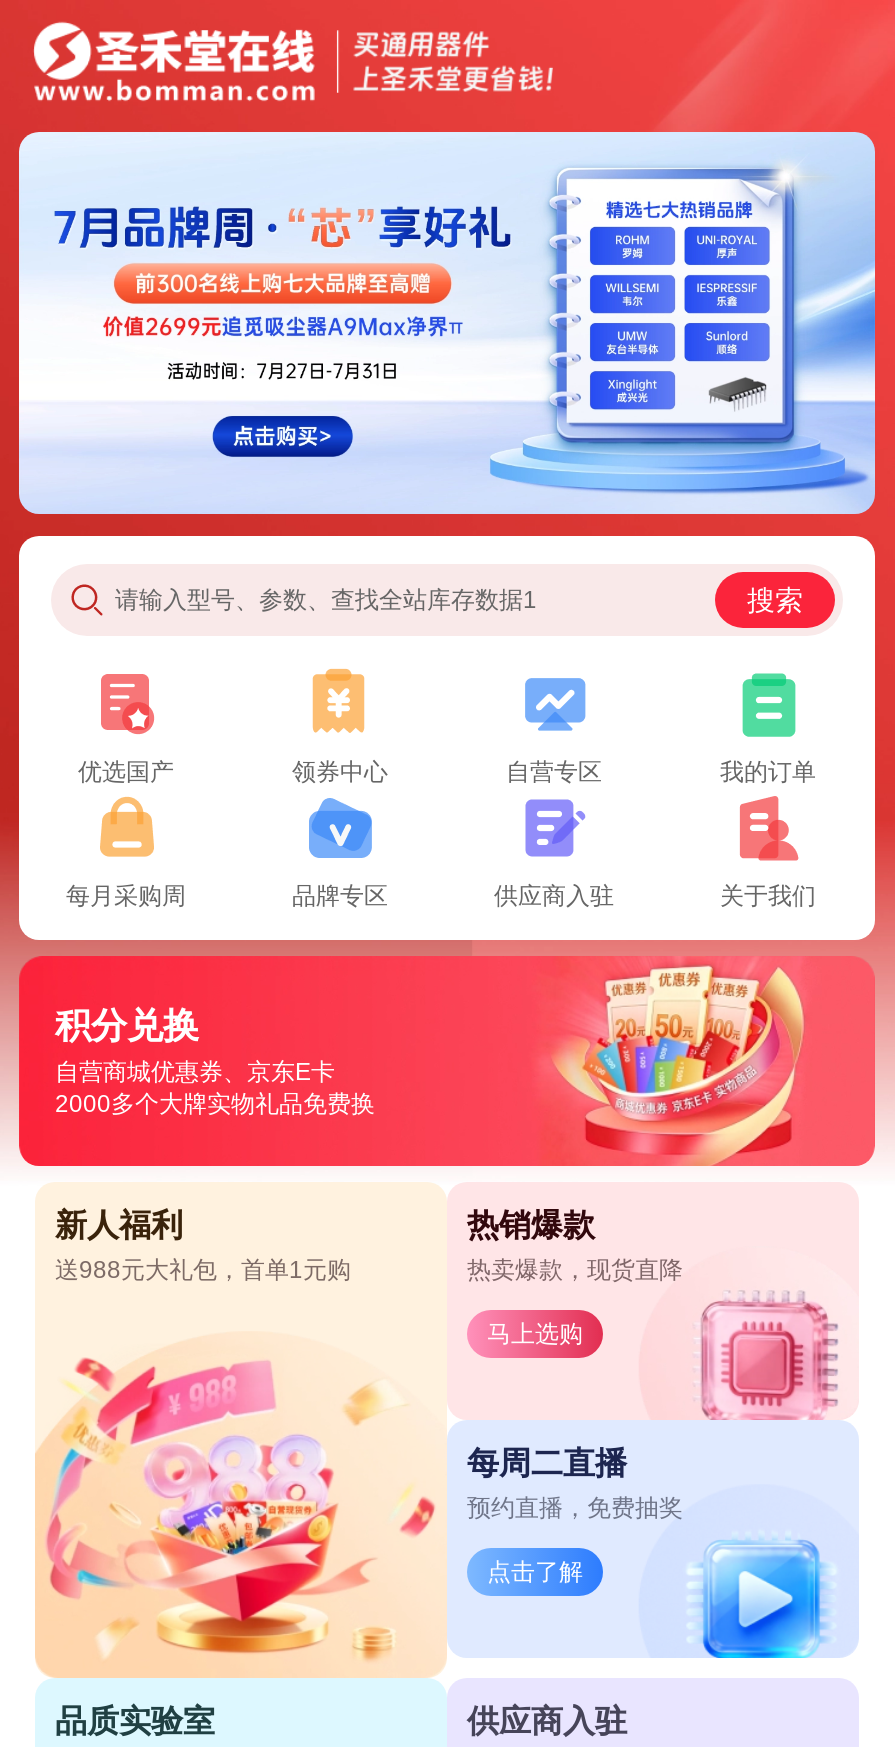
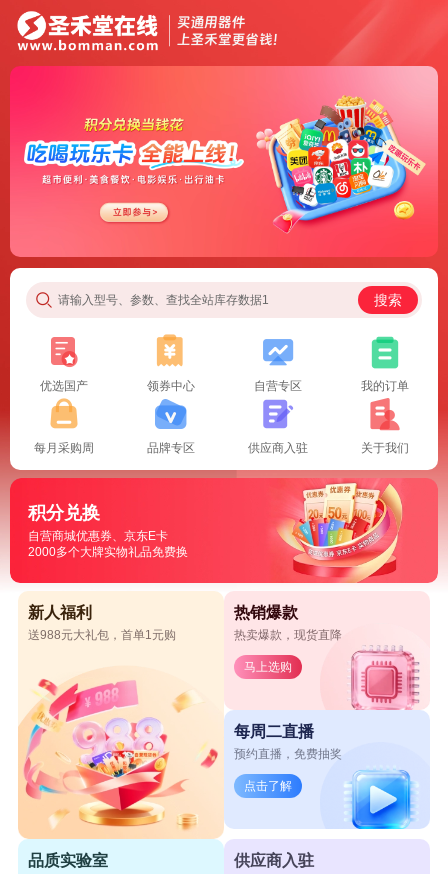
[17,130,877,516] [image] -> [10,66,438,257] [image]

